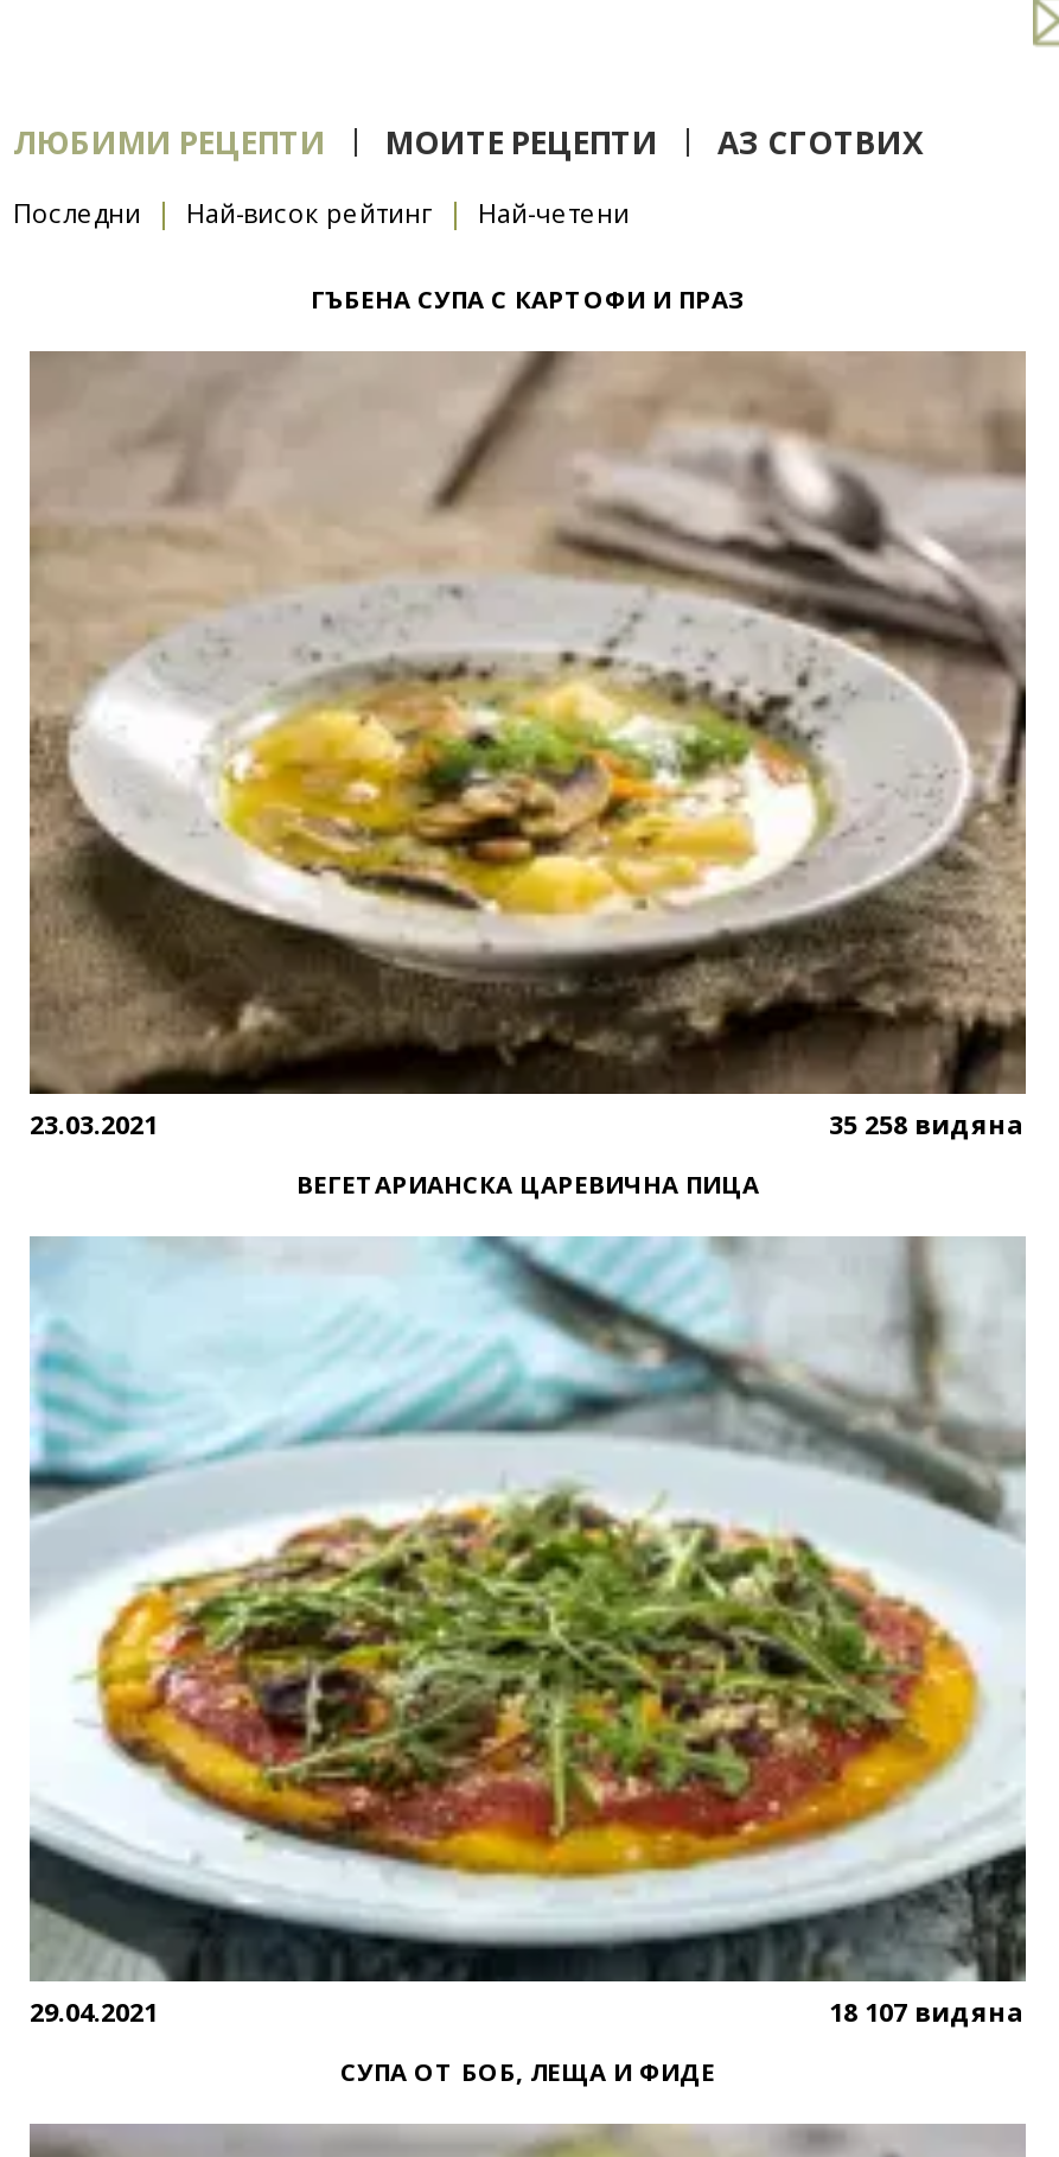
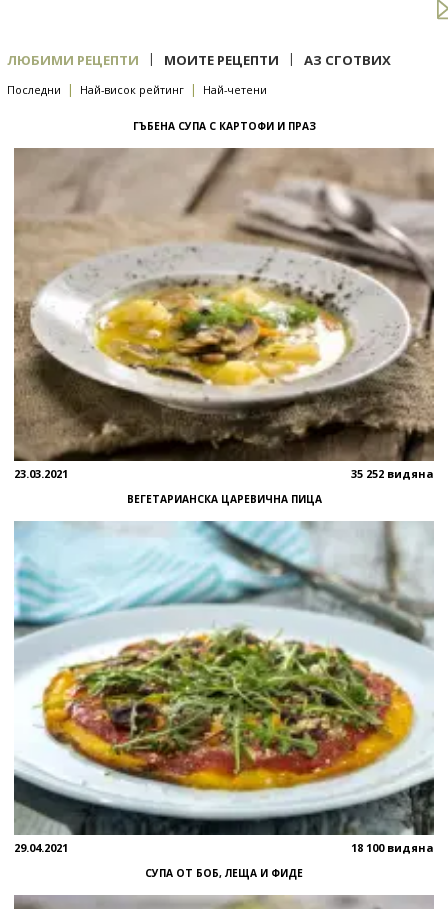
[829,1107,1026,1142] 35 258 видяна -> [351,466,434,481] 35 252 видяна
[829,1993,1026,2028] 18 107 видяна -> [351,840,434,855] 18 100 видяна

